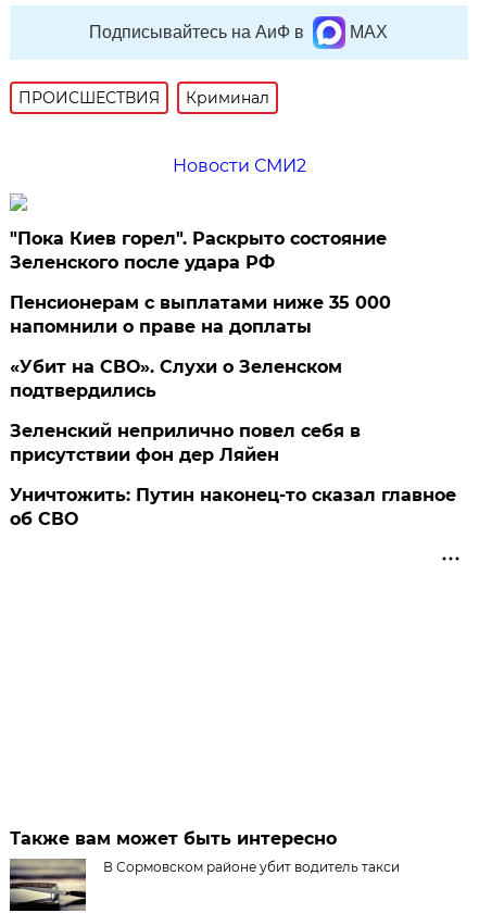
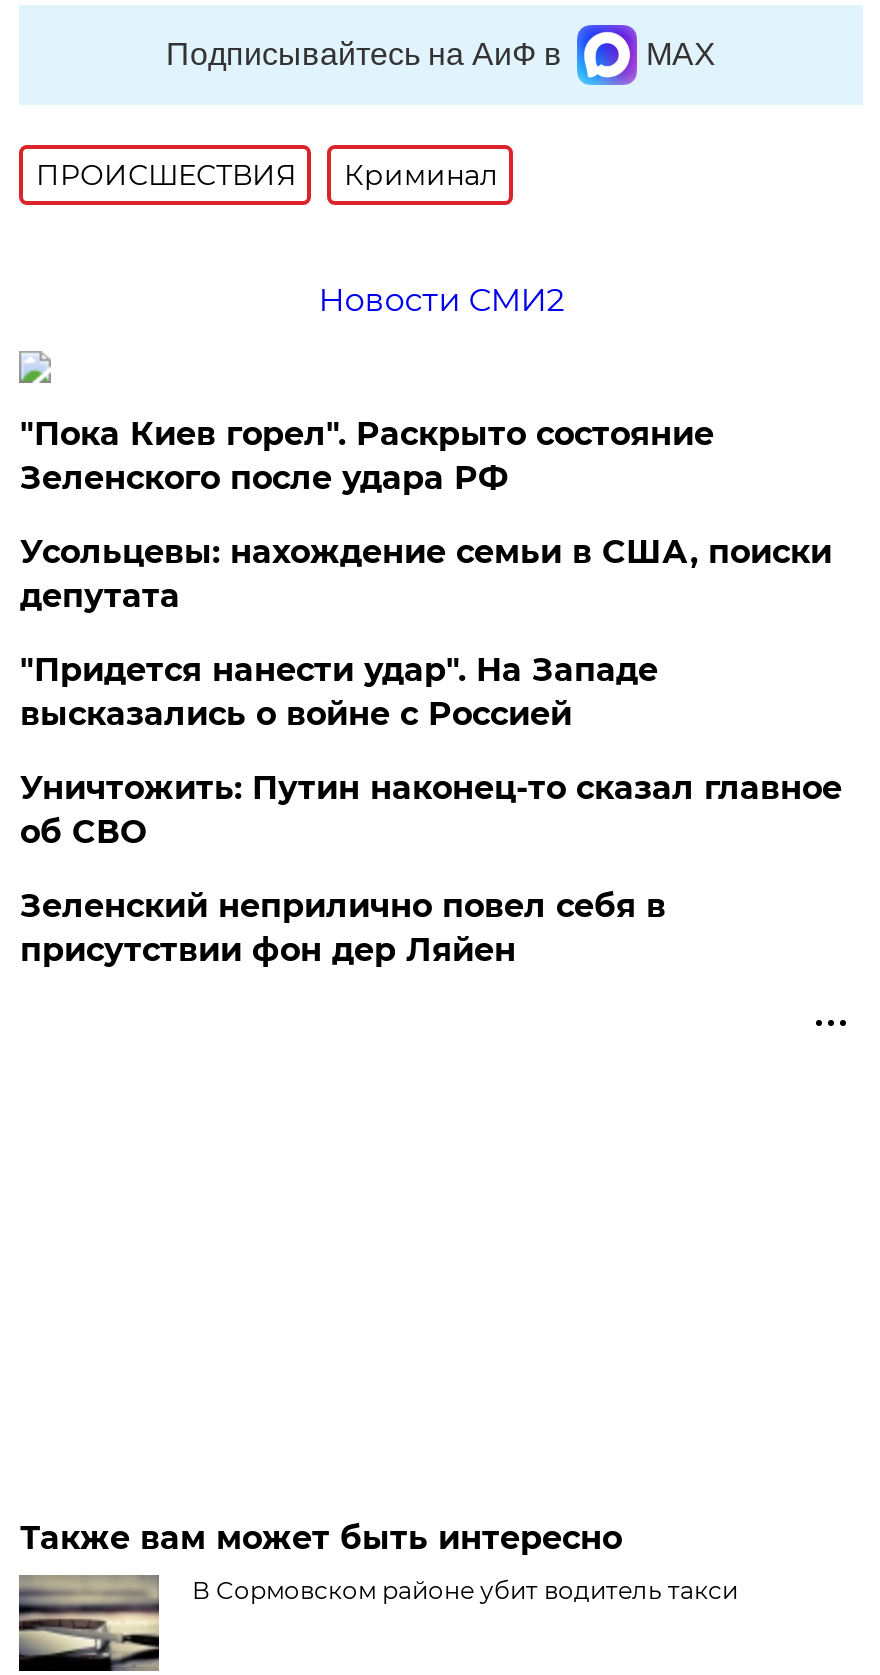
[10,292,391,401] Пенсионерам с выплатами ниже 35 000 | напомнили о праве на доплаты | «Убит на СВО». Слухи о Зеленском | подтвердились -> [20,533,832,733] Усольцевы: нахождение семьи в США, поиски | депутата | "Придется нанести удар". На Западе | высказались о войне с Россией
moved [10,421,361,465] -> [20,887,666,969]: Зеленский неприлично повел cебя в | присутствии фон дер Ляйен
moved [10,485,457,529] -> [20,769,842,851]: Уничтожить: Путин наконец-то сказал главное | об СВО

